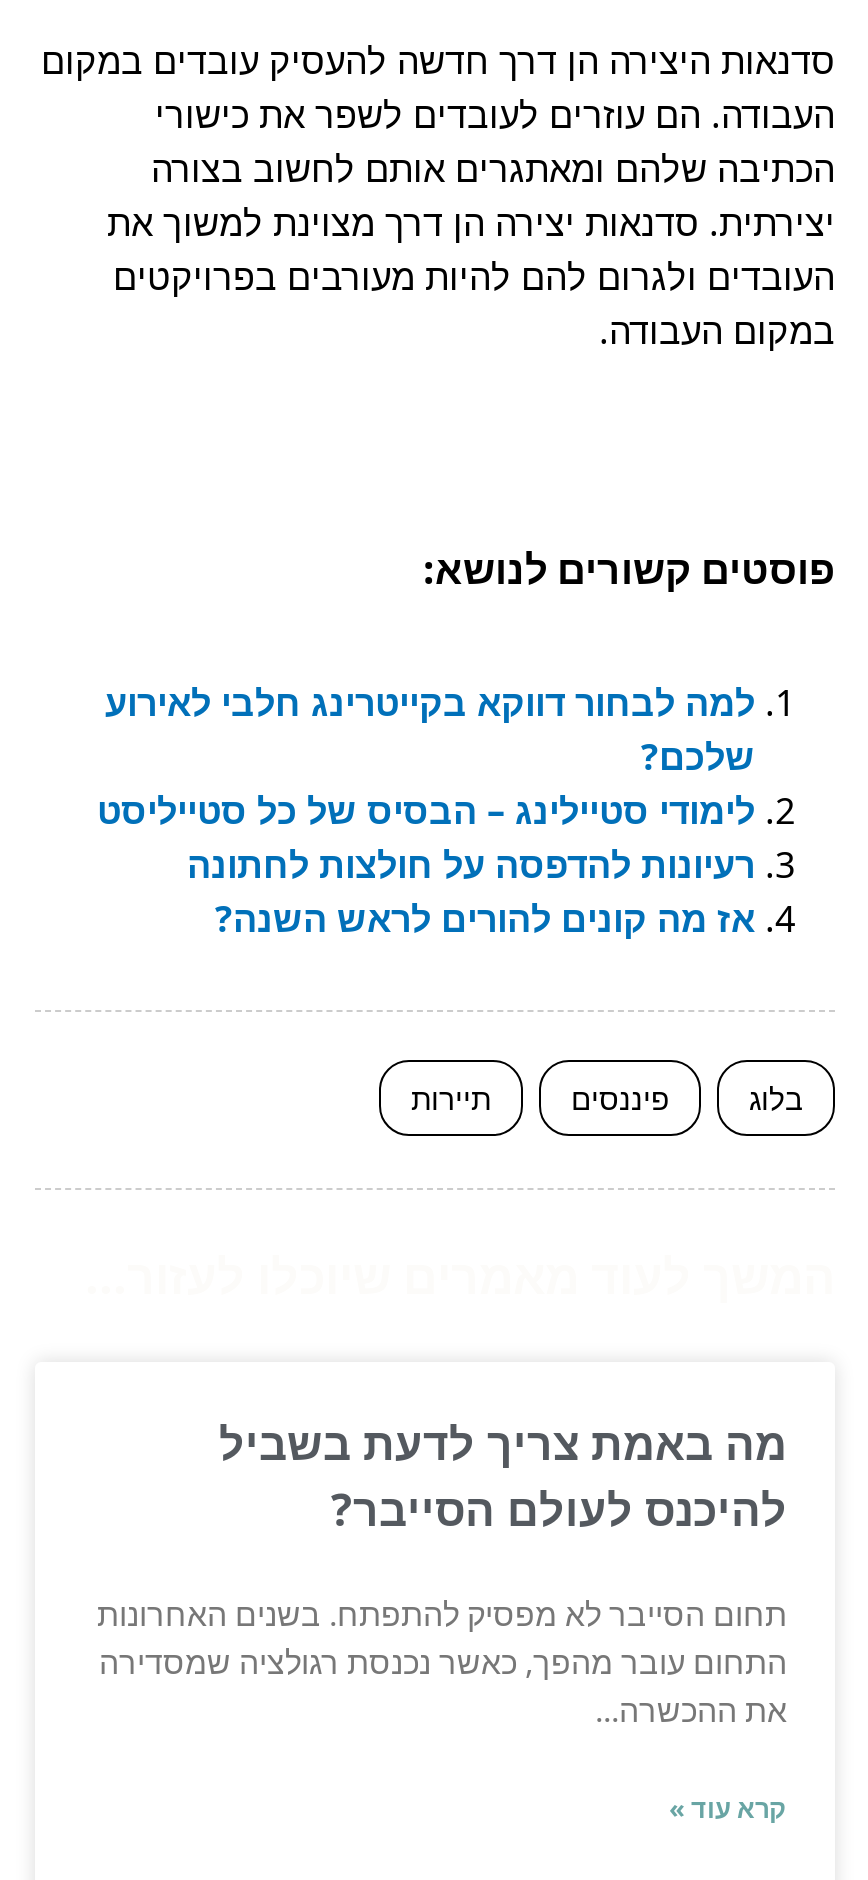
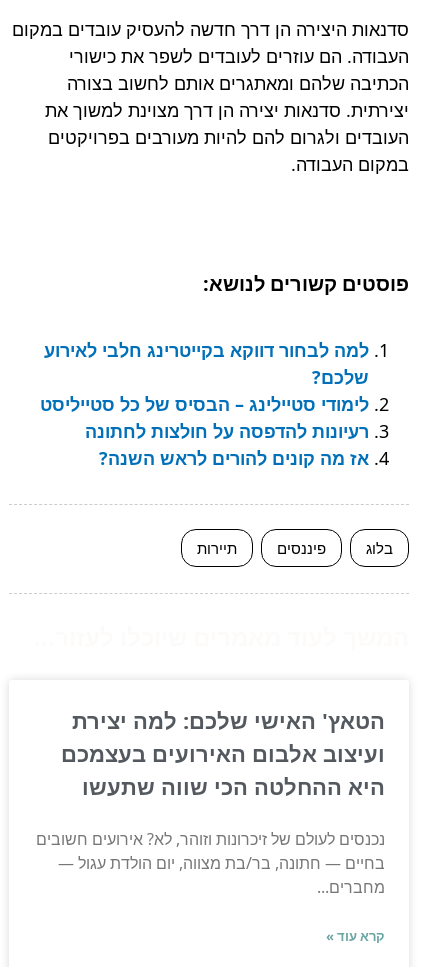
[219,1411,787,1537] מה באמת צריך לדעת בשביל | להיכנס לעולם הסייבר? -> [61,705,385,801] הטאץ' האישי שלכם: למה יצירת | ועיצוב אלבום האירועים בעצמכם | היא ההחלטה הכי שווה שתעשו
[97,1591,787,1731] תחום הסייבר לא מפסיק להתפתח. בשנים האחרונות | התחום עובר מהפך, כאשר נכנסת רגולציה שמסדירה | את ההכשרה... -> [36,828,385,898] נכנסים לעולם של זיכרונות וזוהר, לא? אירועים חשובים | בחיים — חתונה, בר/בת מצווה, יום הולדת עגול — | מחברים...

